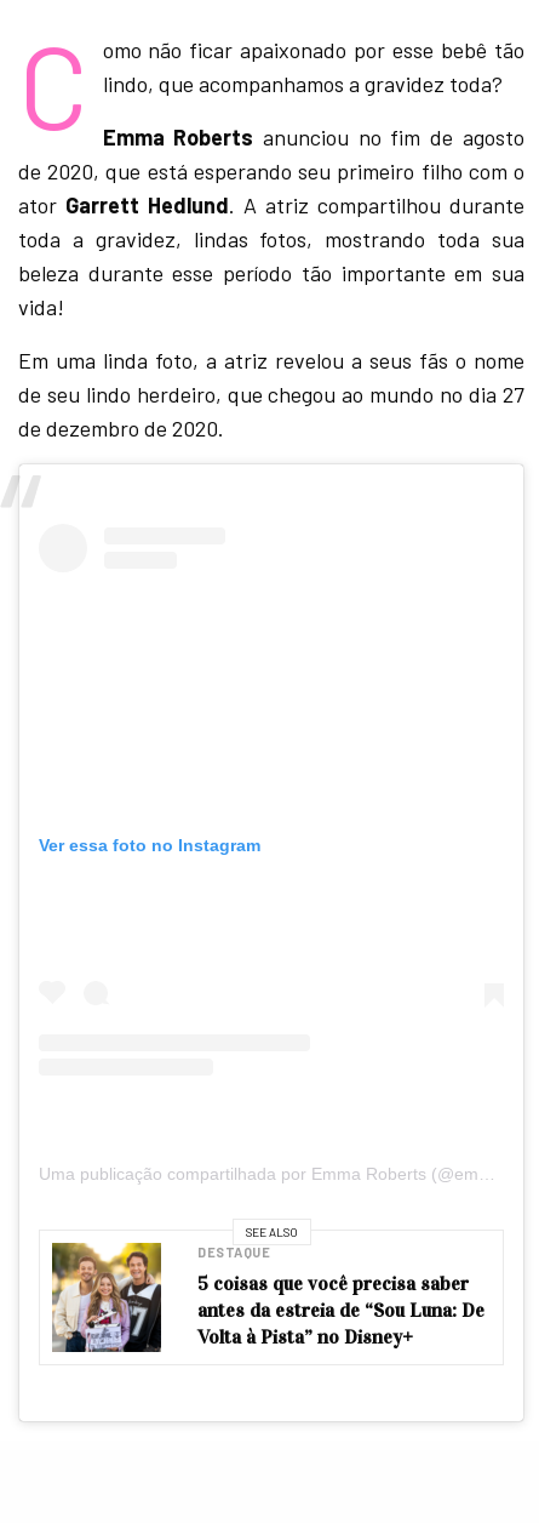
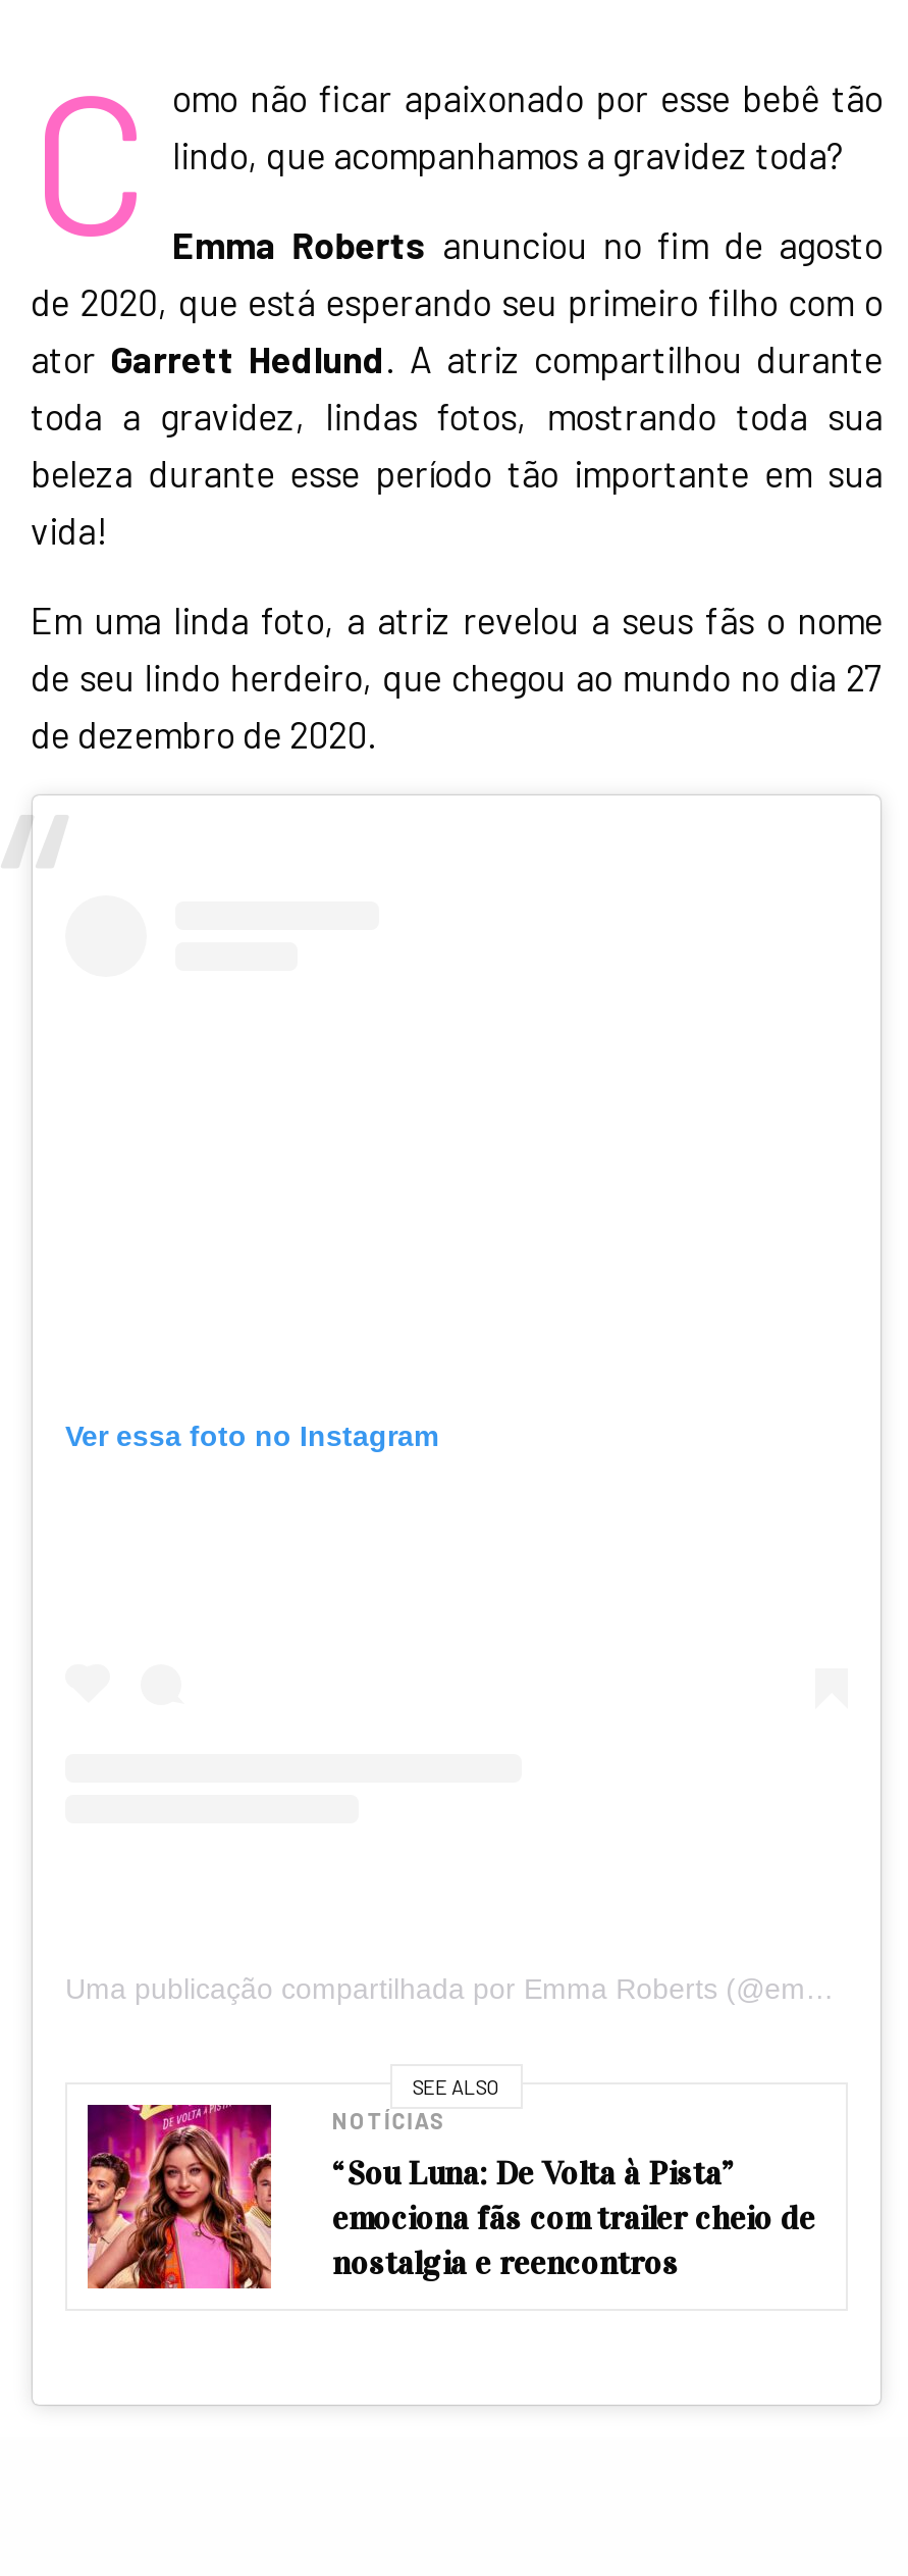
[51,1242,271,1353] [image] | DESTAQUE -> [86,2103,445,2290] [image] | NOTÍCIAS
[197,1272,484,1348] 5 coisas que você precisa saber | antes da estreia de “Sou Luna: De | Volta à Pista” no Disney+ -> [332,2154,815,2282] “Sou Luna: De Volta à Pista” | emociona fãs com trailer cheio de | nostalgia e reencontros

